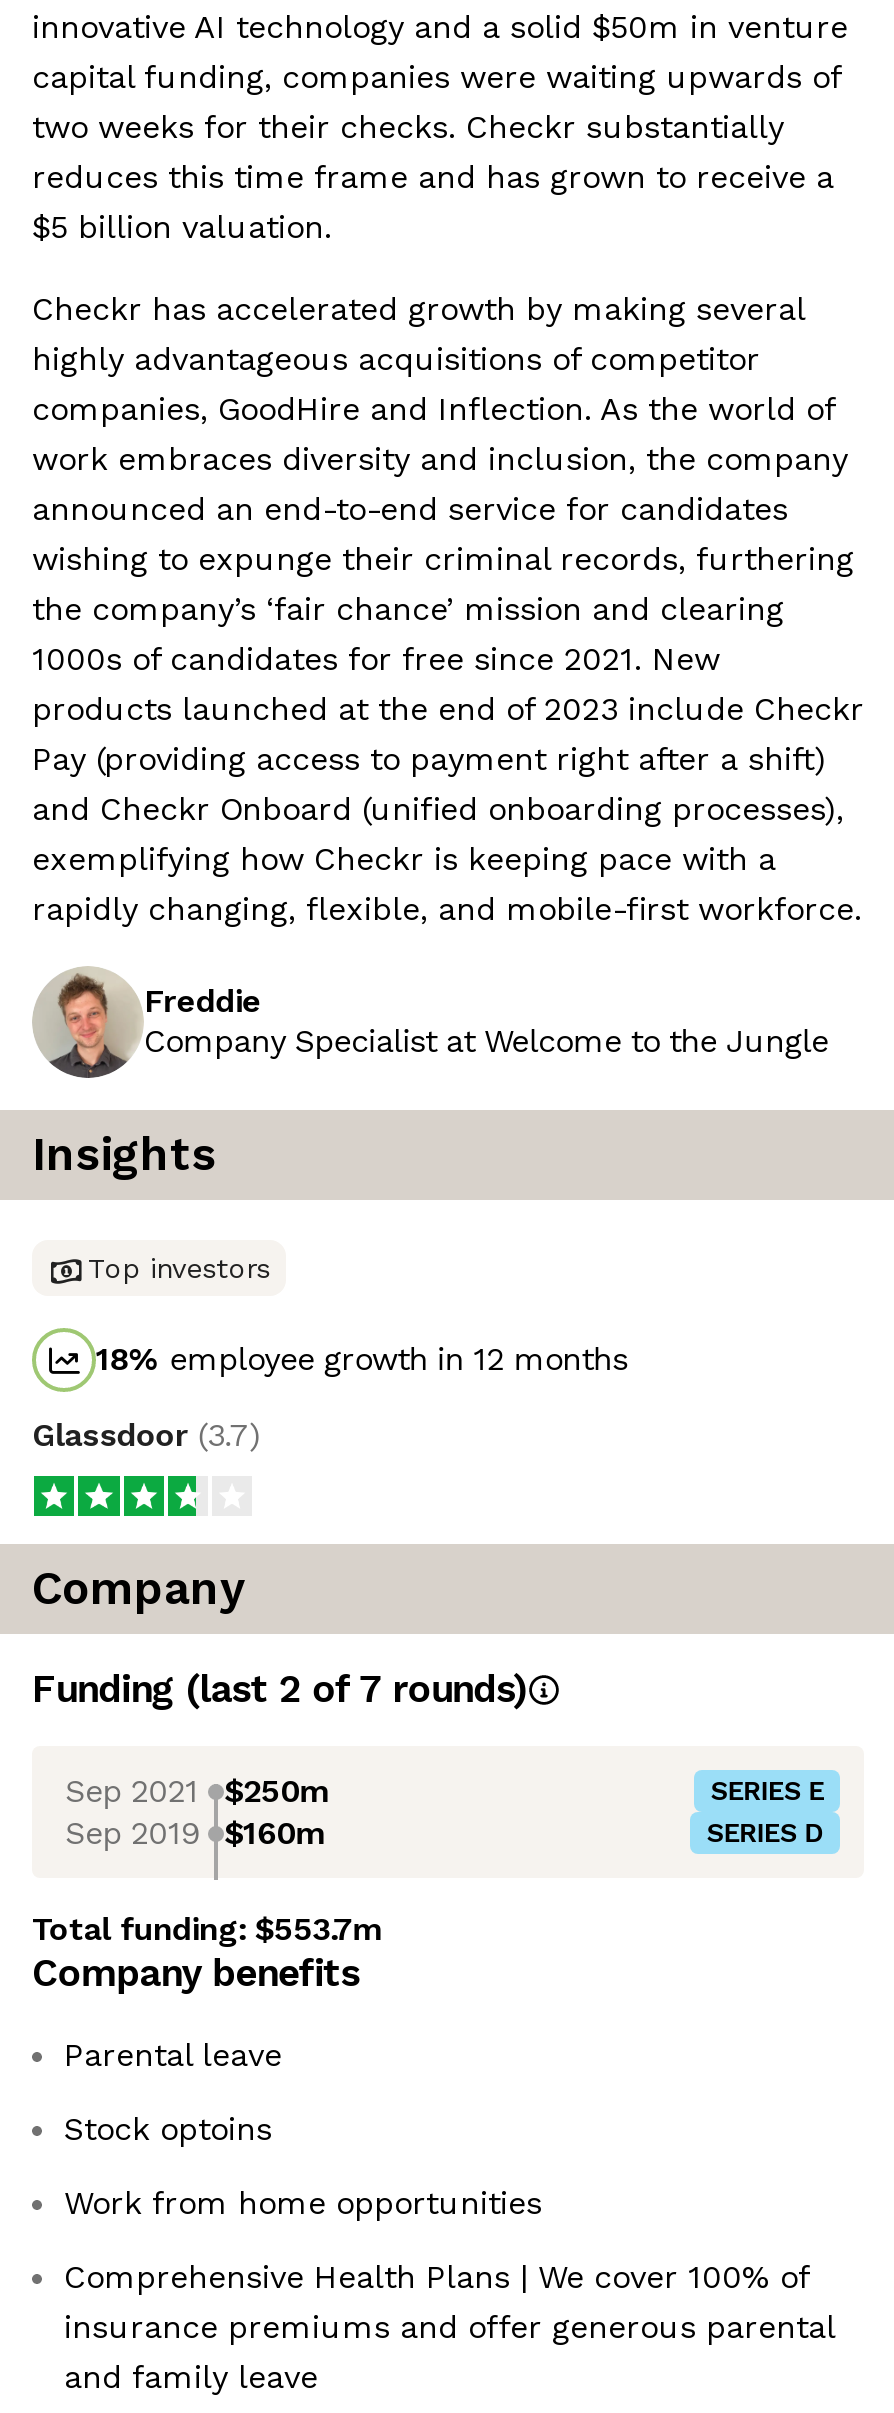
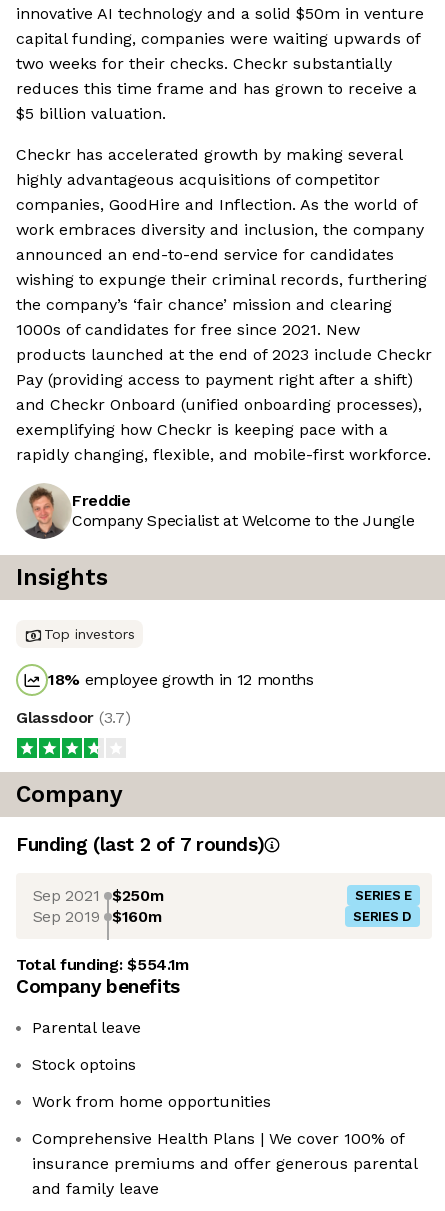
[32,1910,380,1948] Total funding: $553.7m -> [16,955,189,974] Total funding: $554.1m

